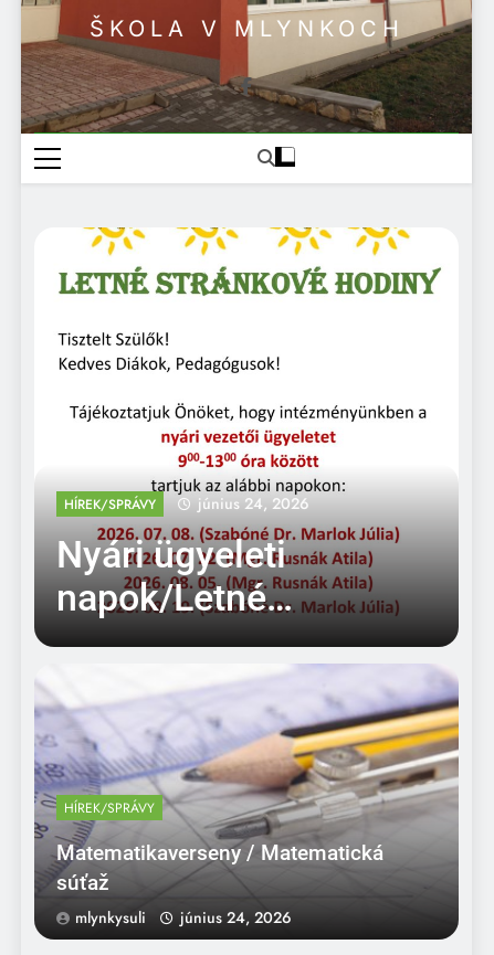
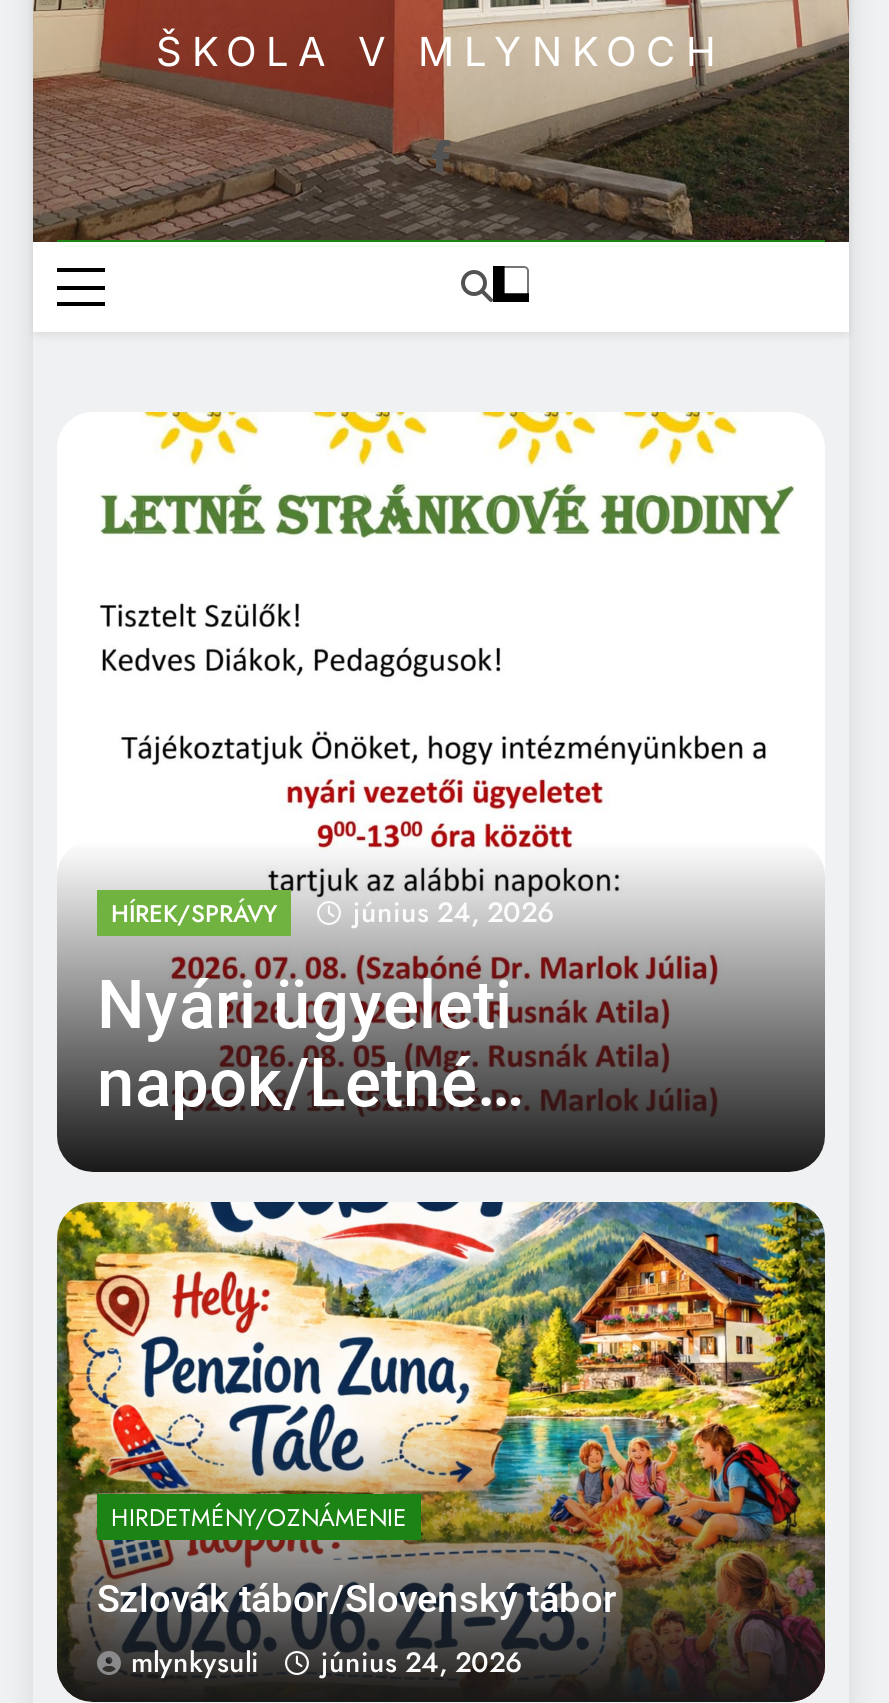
[33,664,460,919] [image] | HÍREK/SPRÁVY -> [55,1200,827,1660] [image] | HIRDETMÉNY/OZNÁMENIE
[56,840,383,895] Matematikaverseny / Matematická | súťaž -> [97,1575,617,1621] Szlovák tábor/Slovenský tábor

